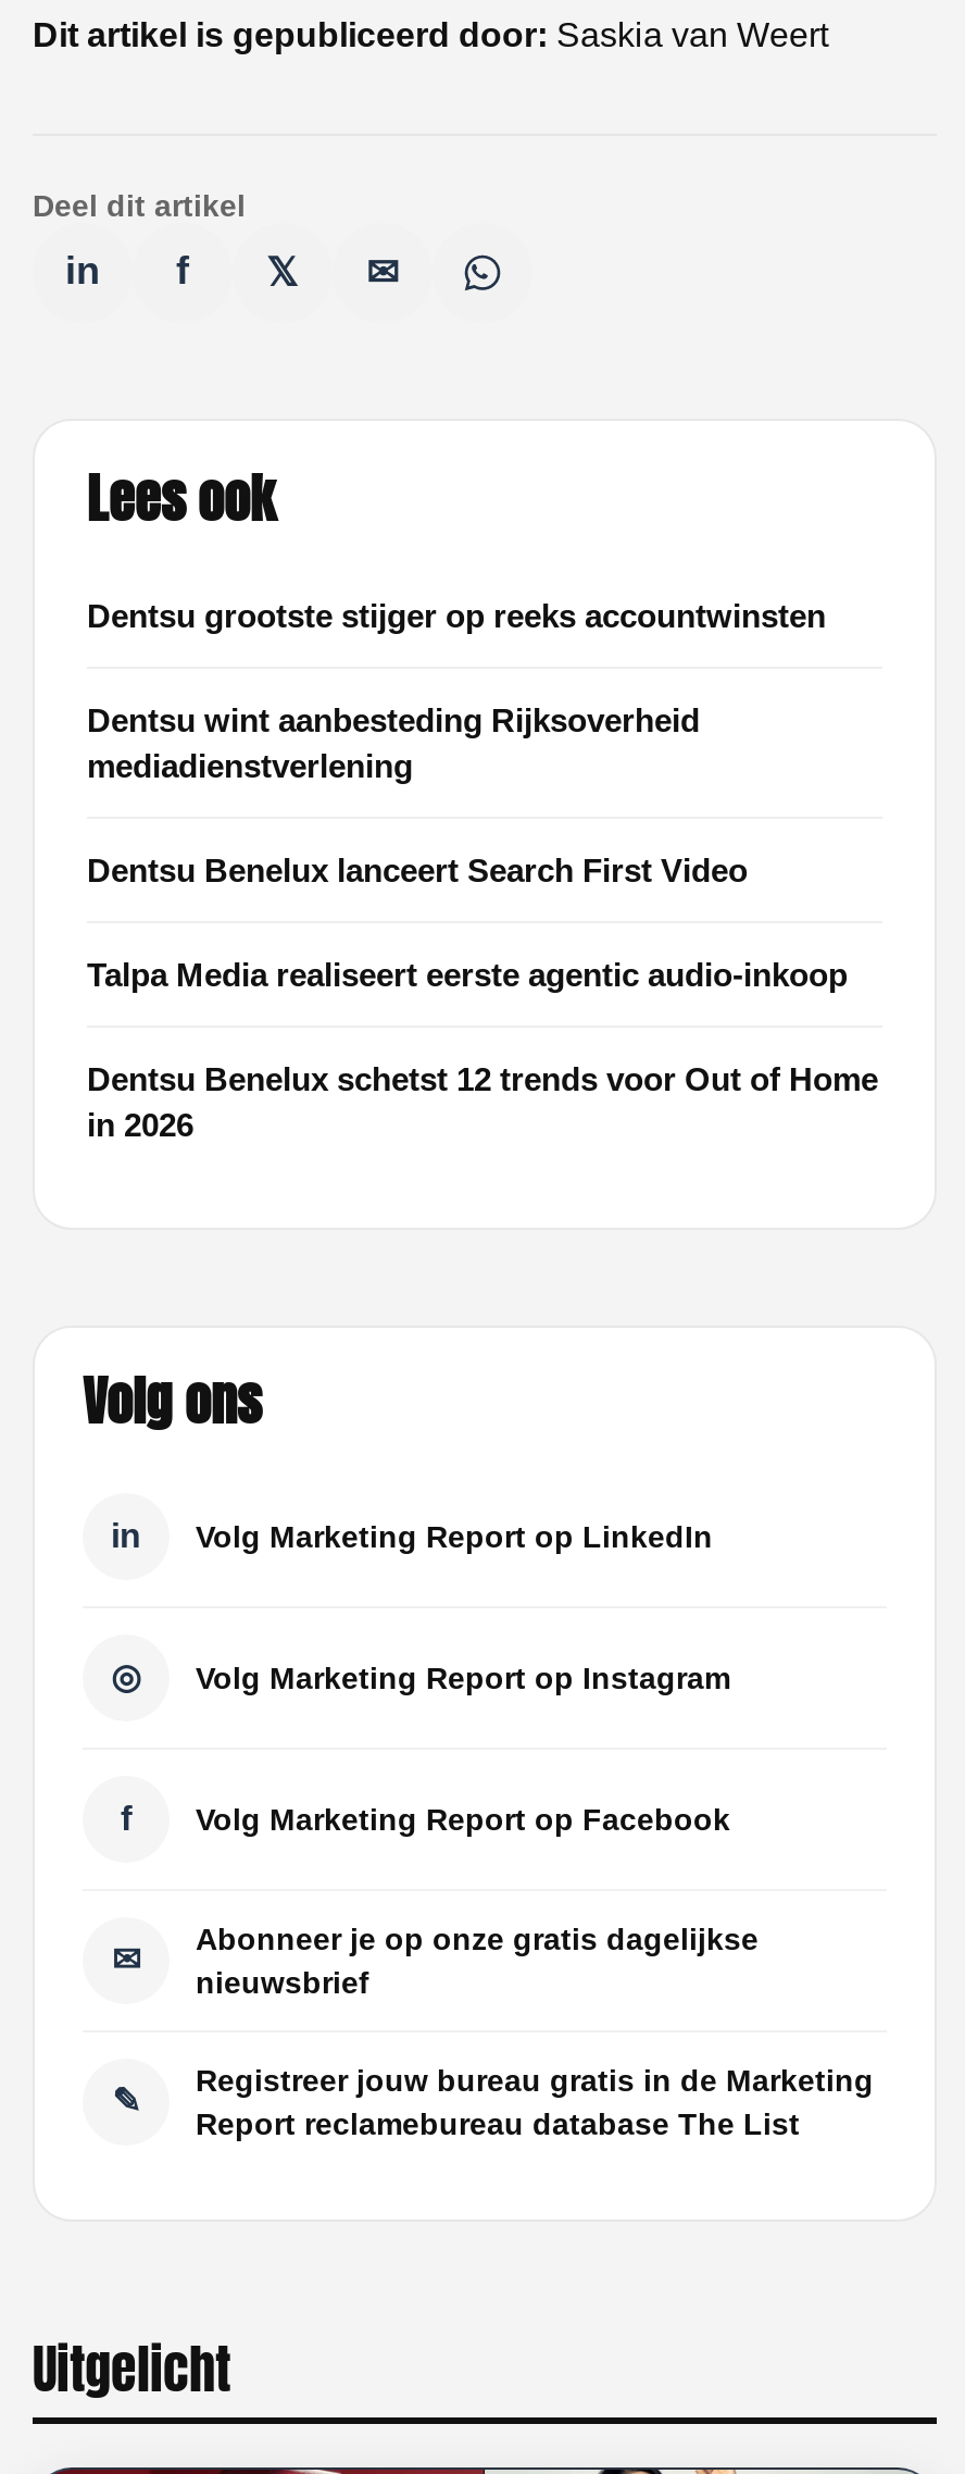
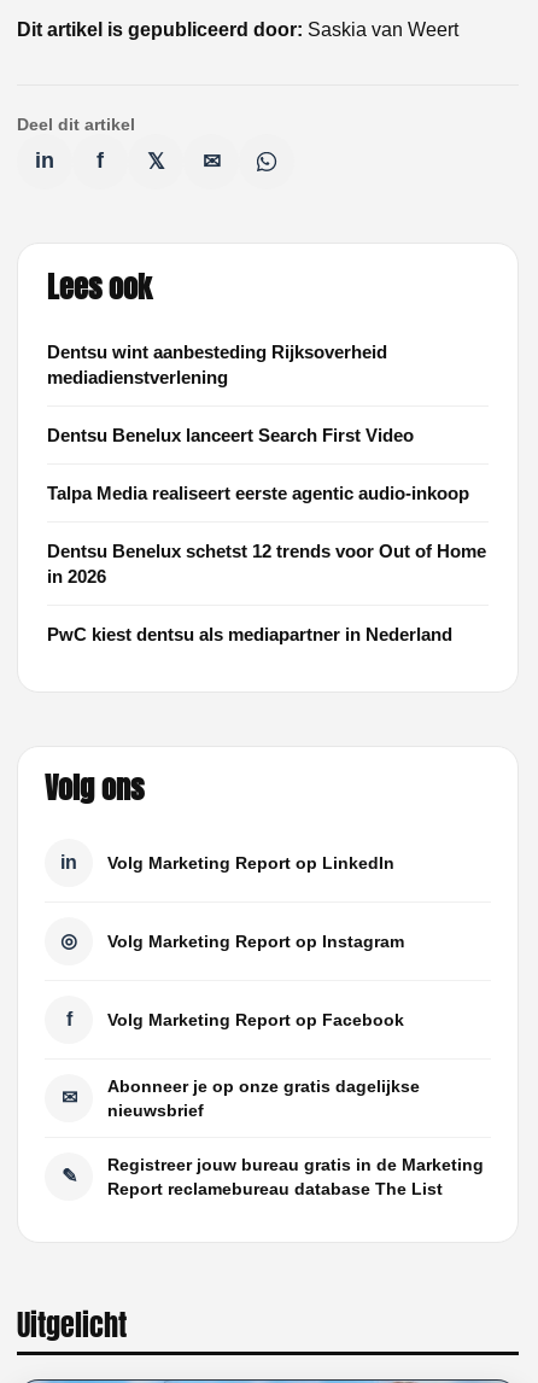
[87,596,826,633] Dentsu grootste stijger op reeks accountwinsten -> none
moved [87,700,878,1142] -> [47,341,486,586]: Dentsu wint aanbesteding Rijksoverheid | mediadienstverlening | Dentsu Benelux lanceert Search First Video | Talpa Media realiseert eerste agentic audio-inkoop | Dentsu Benelux schetst 12 trends voor Out of Home | in 2026
none -> [47,623,452,644] PwC kiest dentsu als mediapartner in Nederland

